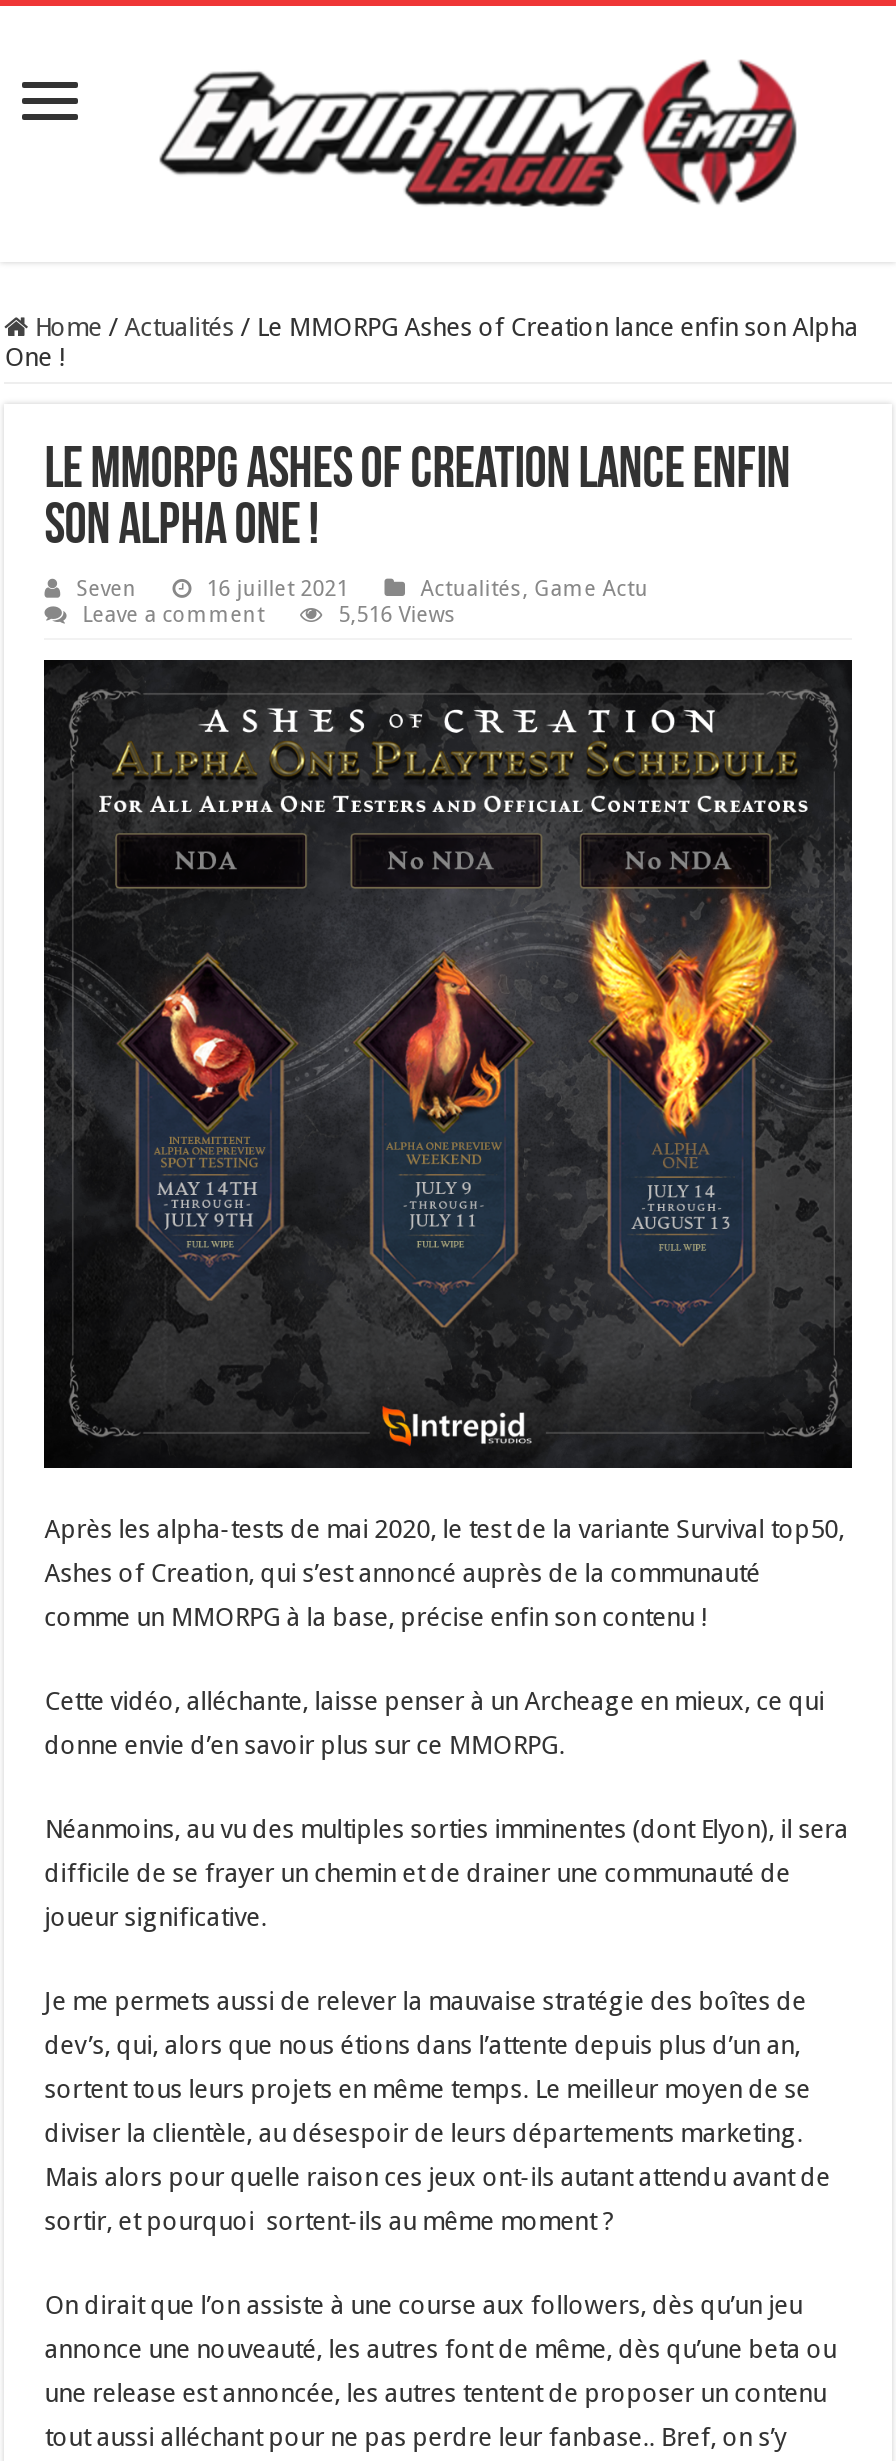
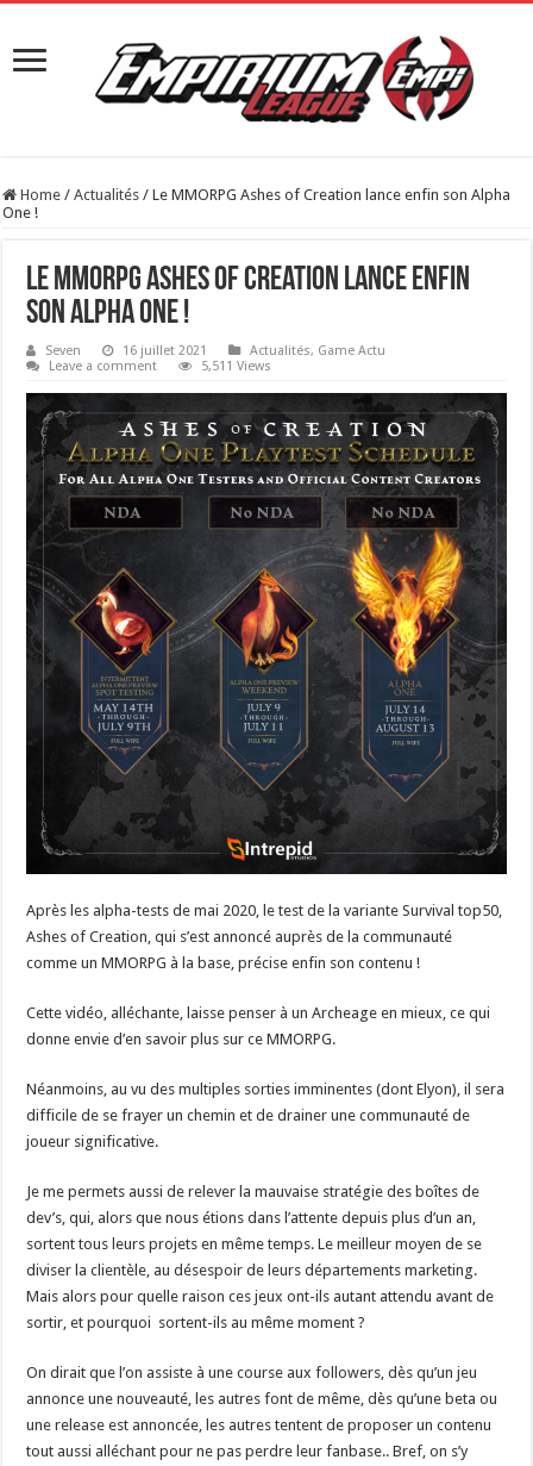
[338,602,456,628] 5,516 Views -> [201,358,271,374] 5,511 Views

